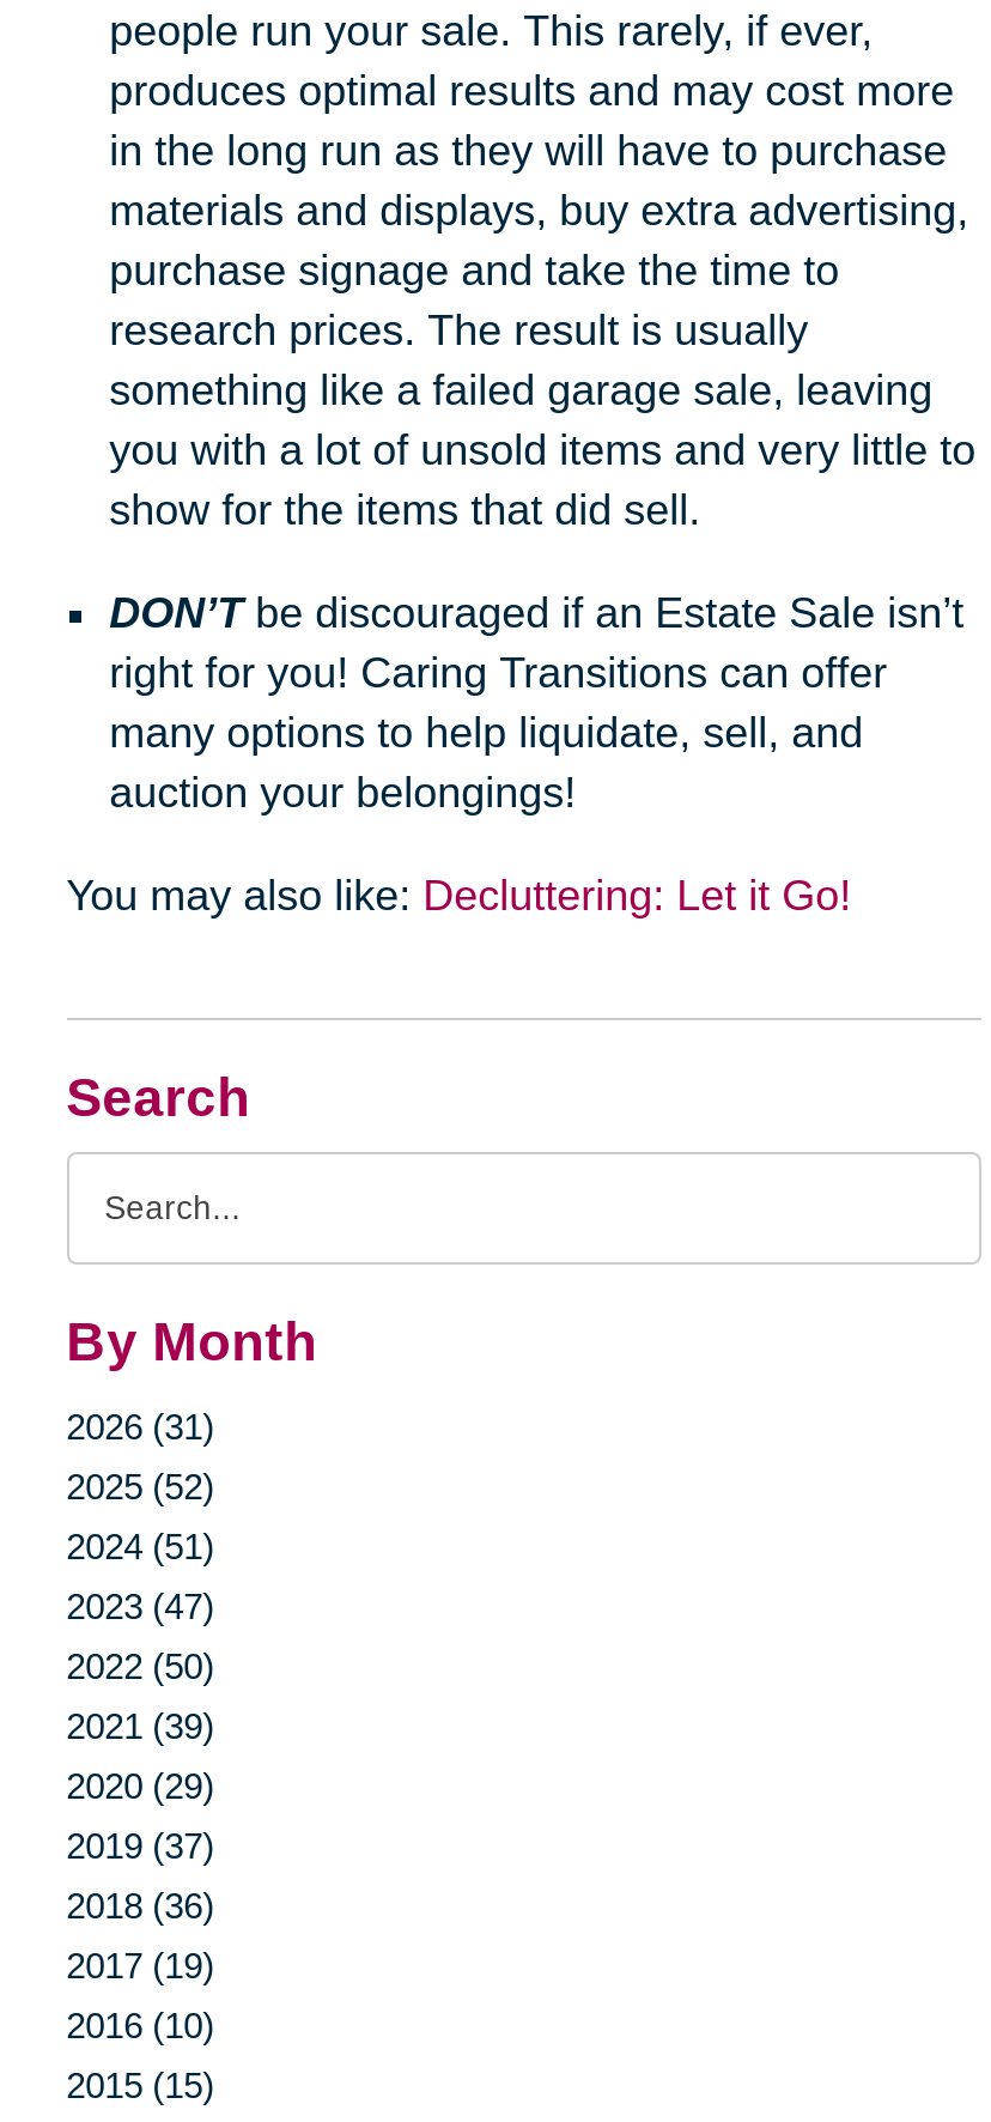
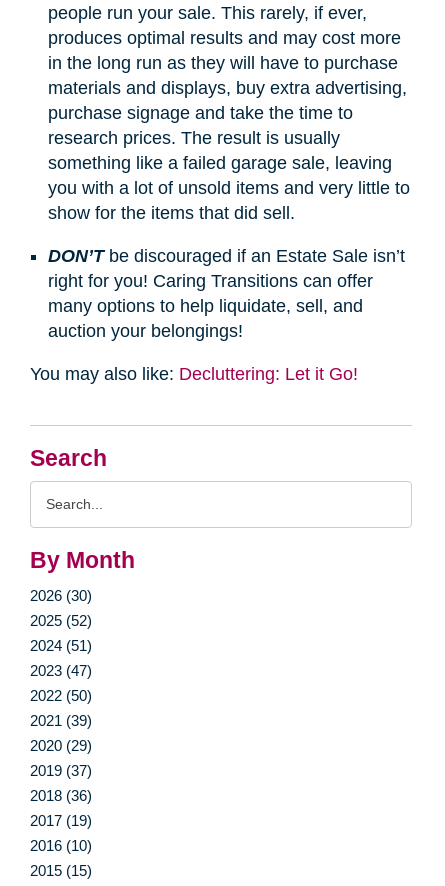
[66,1407,215,1447] 2026 (31) -> [30,587,92,604] 2026 (30)

